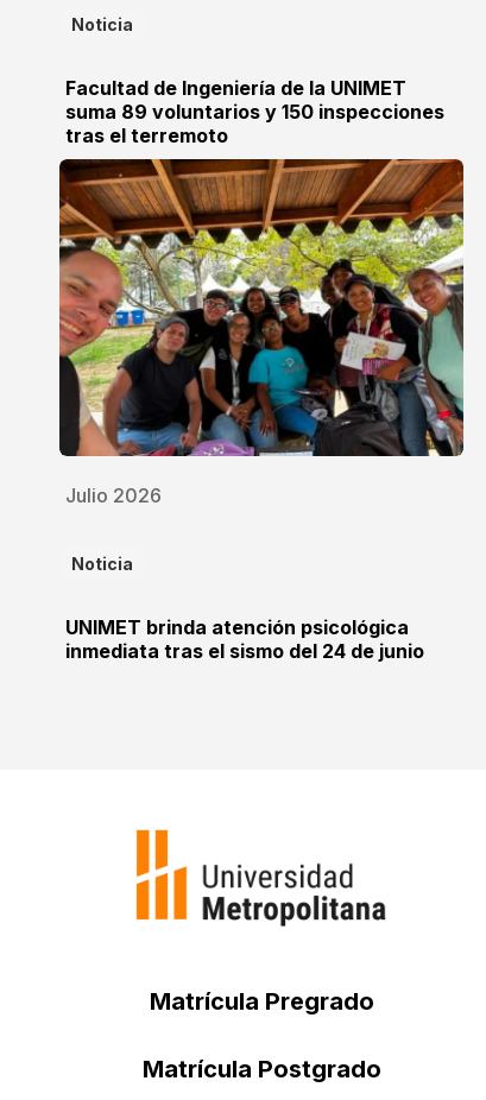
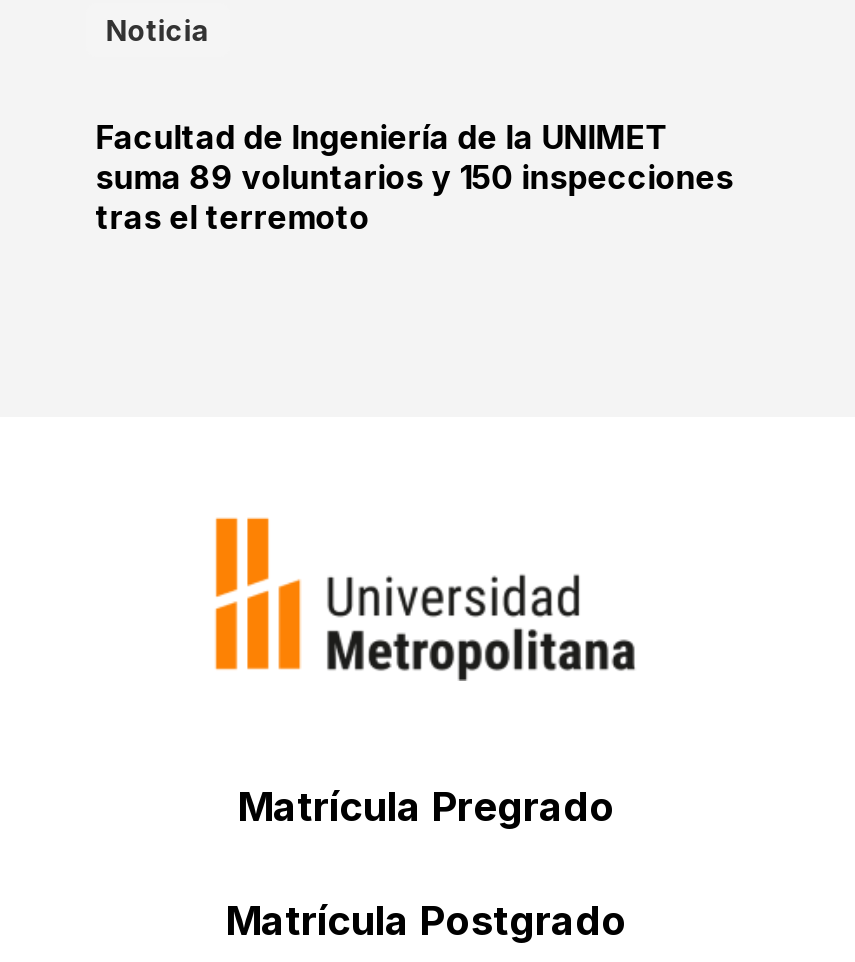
[58,158,465,663] [image] | Julio 2026 | Noticia | UNIMET brinda atención psicológica | inmediata tras el sismo del 24 de junio -> none

